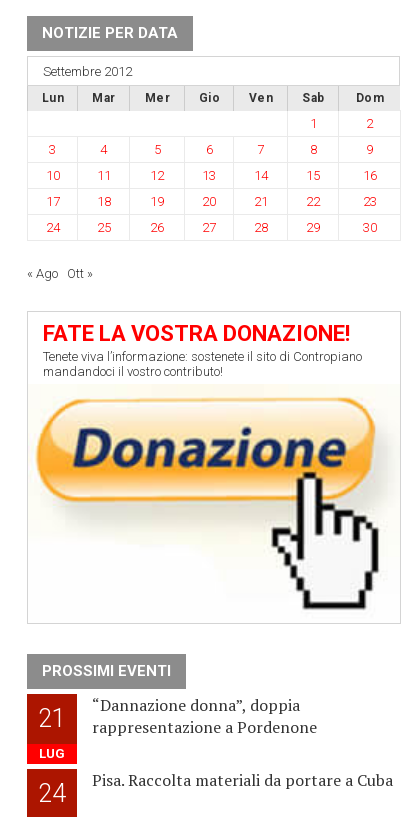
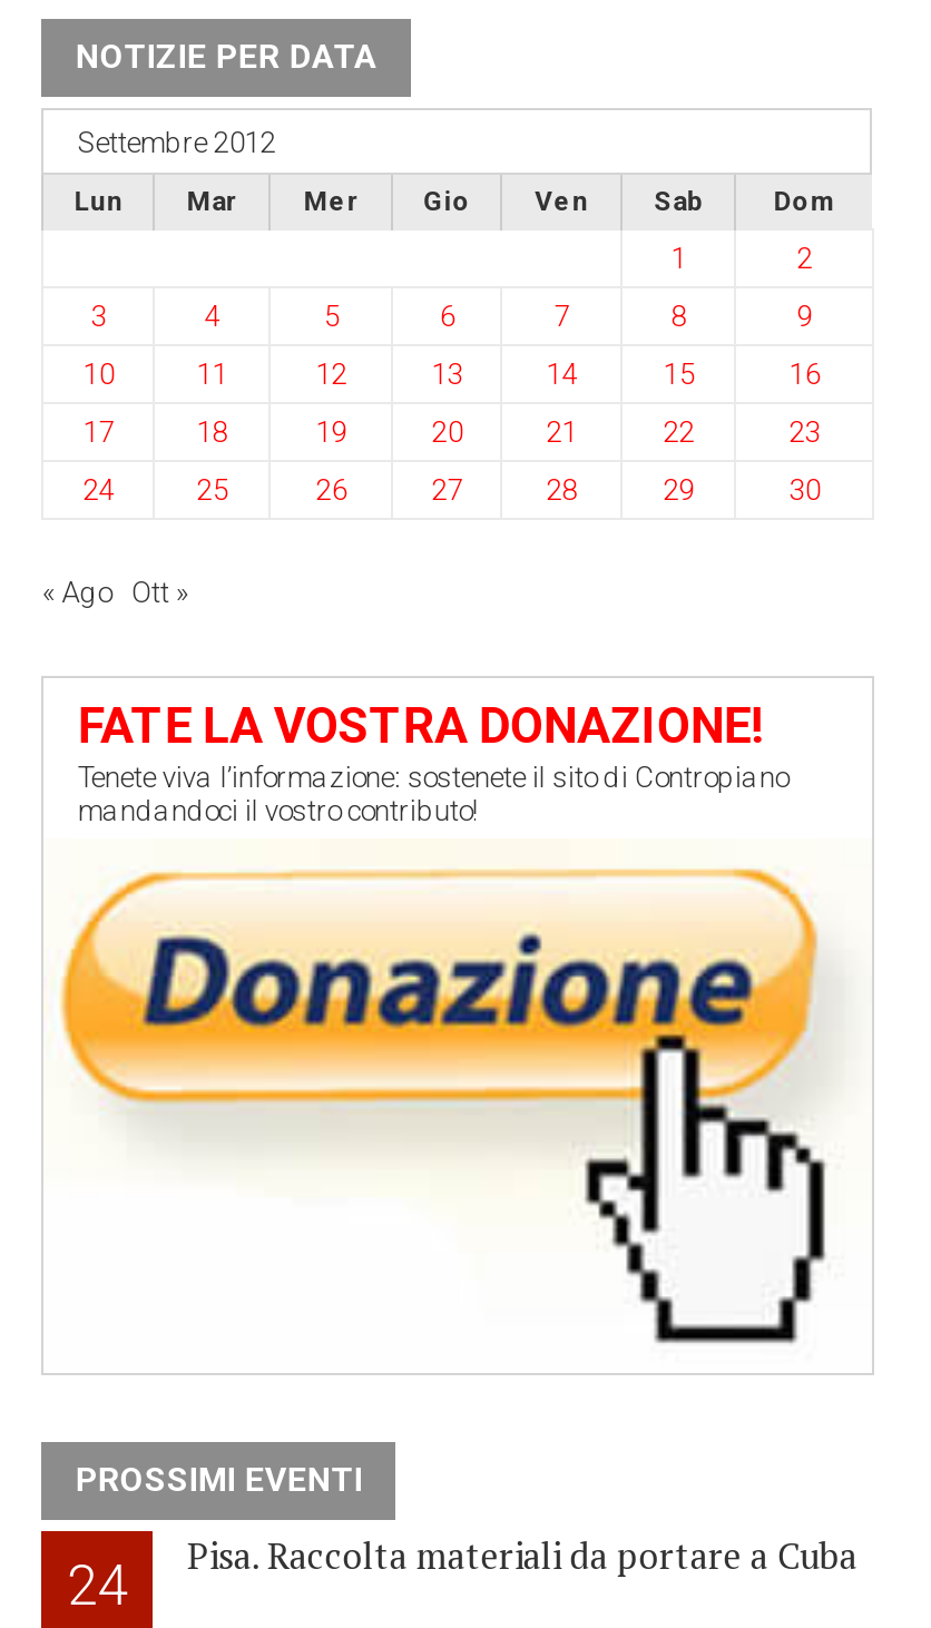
[92,694,317,738] “Dannazione donna”, doppia | rappresentazione a Pordenone -> none
[38,704,66,761] 21 | LUG -> none

